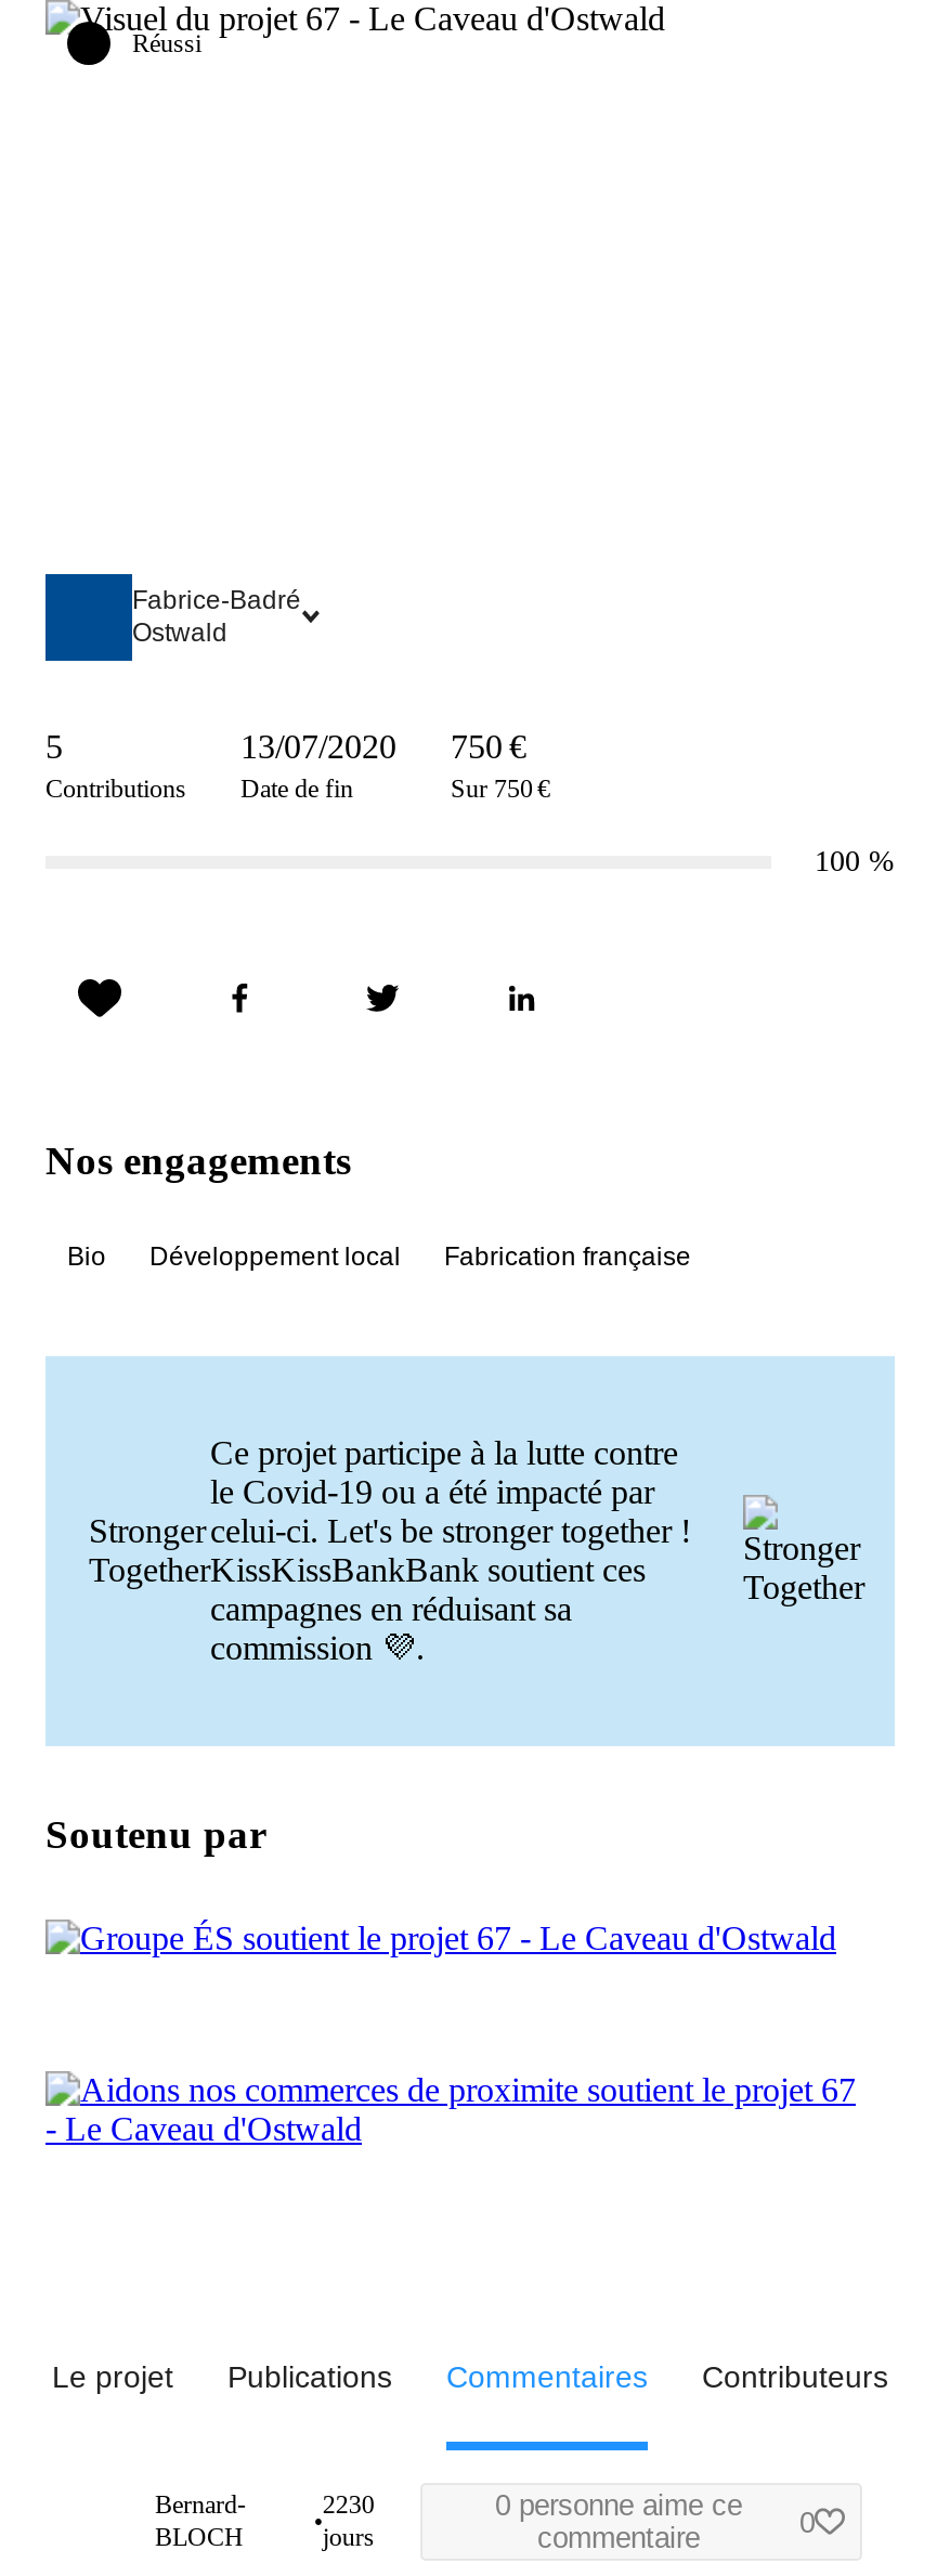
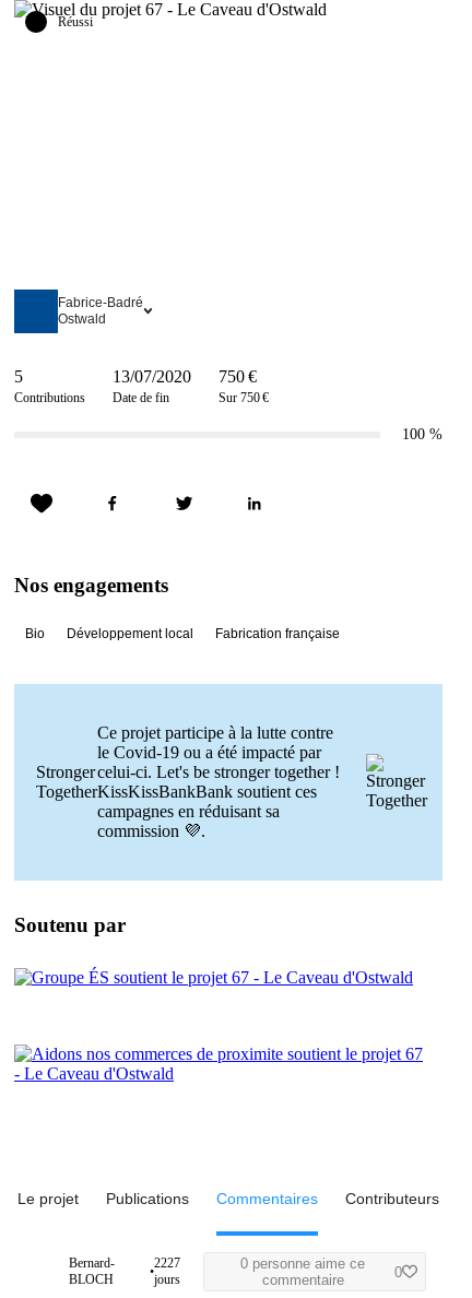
[322,2490,374,2520] 2230 -> [154,1256,180,1271] 2227

